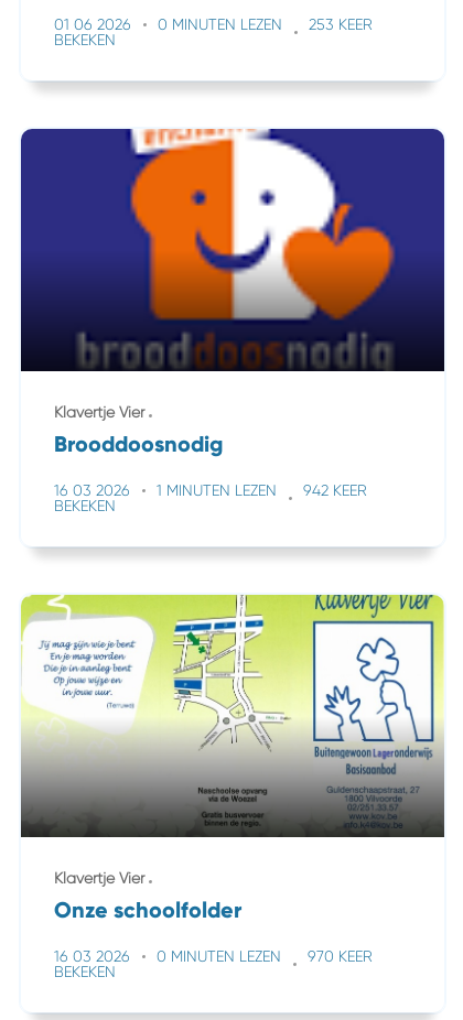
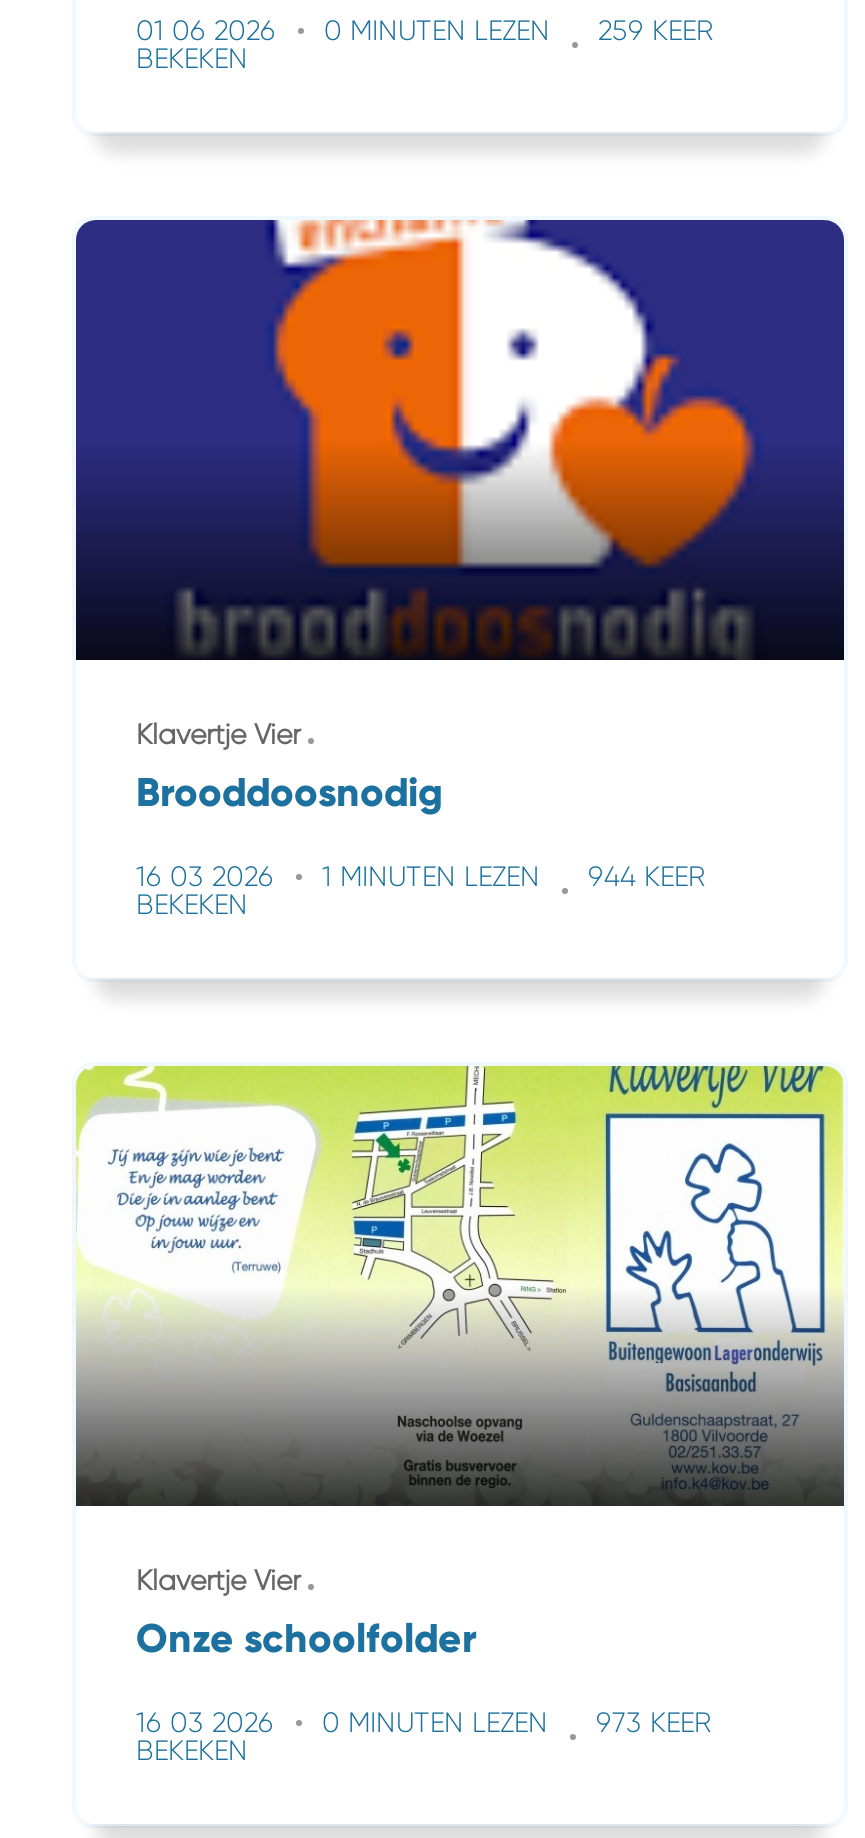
[309,15,373,33] 253 KEER -> [598,14,714,46] 259 KEER
[54,481,367,499] 16 03 2026 1 MINUTEN LEZEN 942 KEER -> [136,860,706,892] 16 03 2026 1 MINUTEN LEZEN 944 KEER
[308,947,373,965] 970 KEER -> [596,1706,712,1738] 973 KEER

